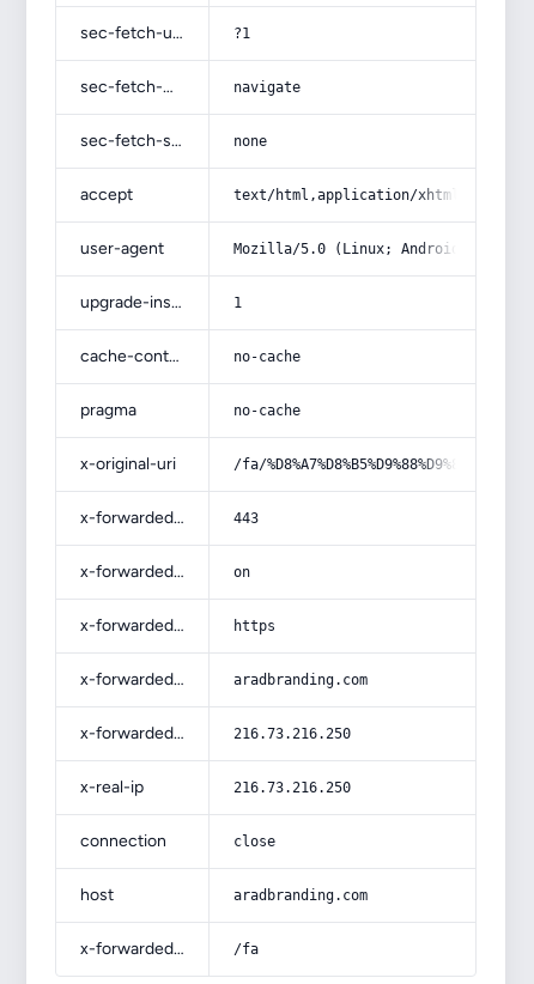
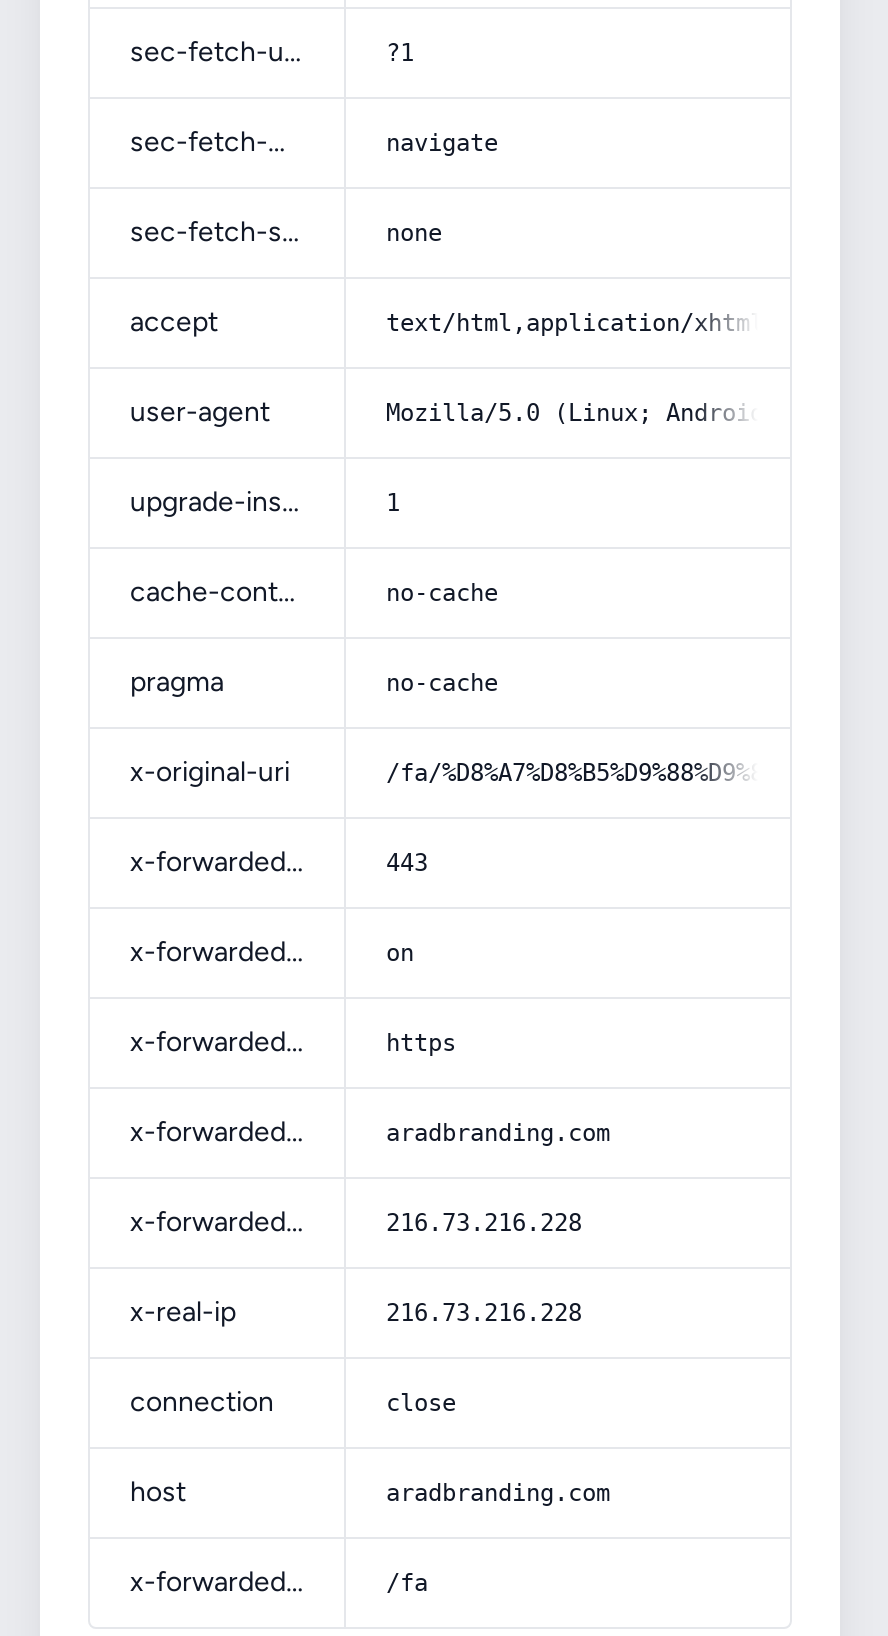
[233,725,351,742] 216.73.216.250 -> [386,1209,582,1237] 216.73.216.228
[233,779,351,796] 216.73.216.250 -> [386,1299,582,1327] 216.73.216.228

